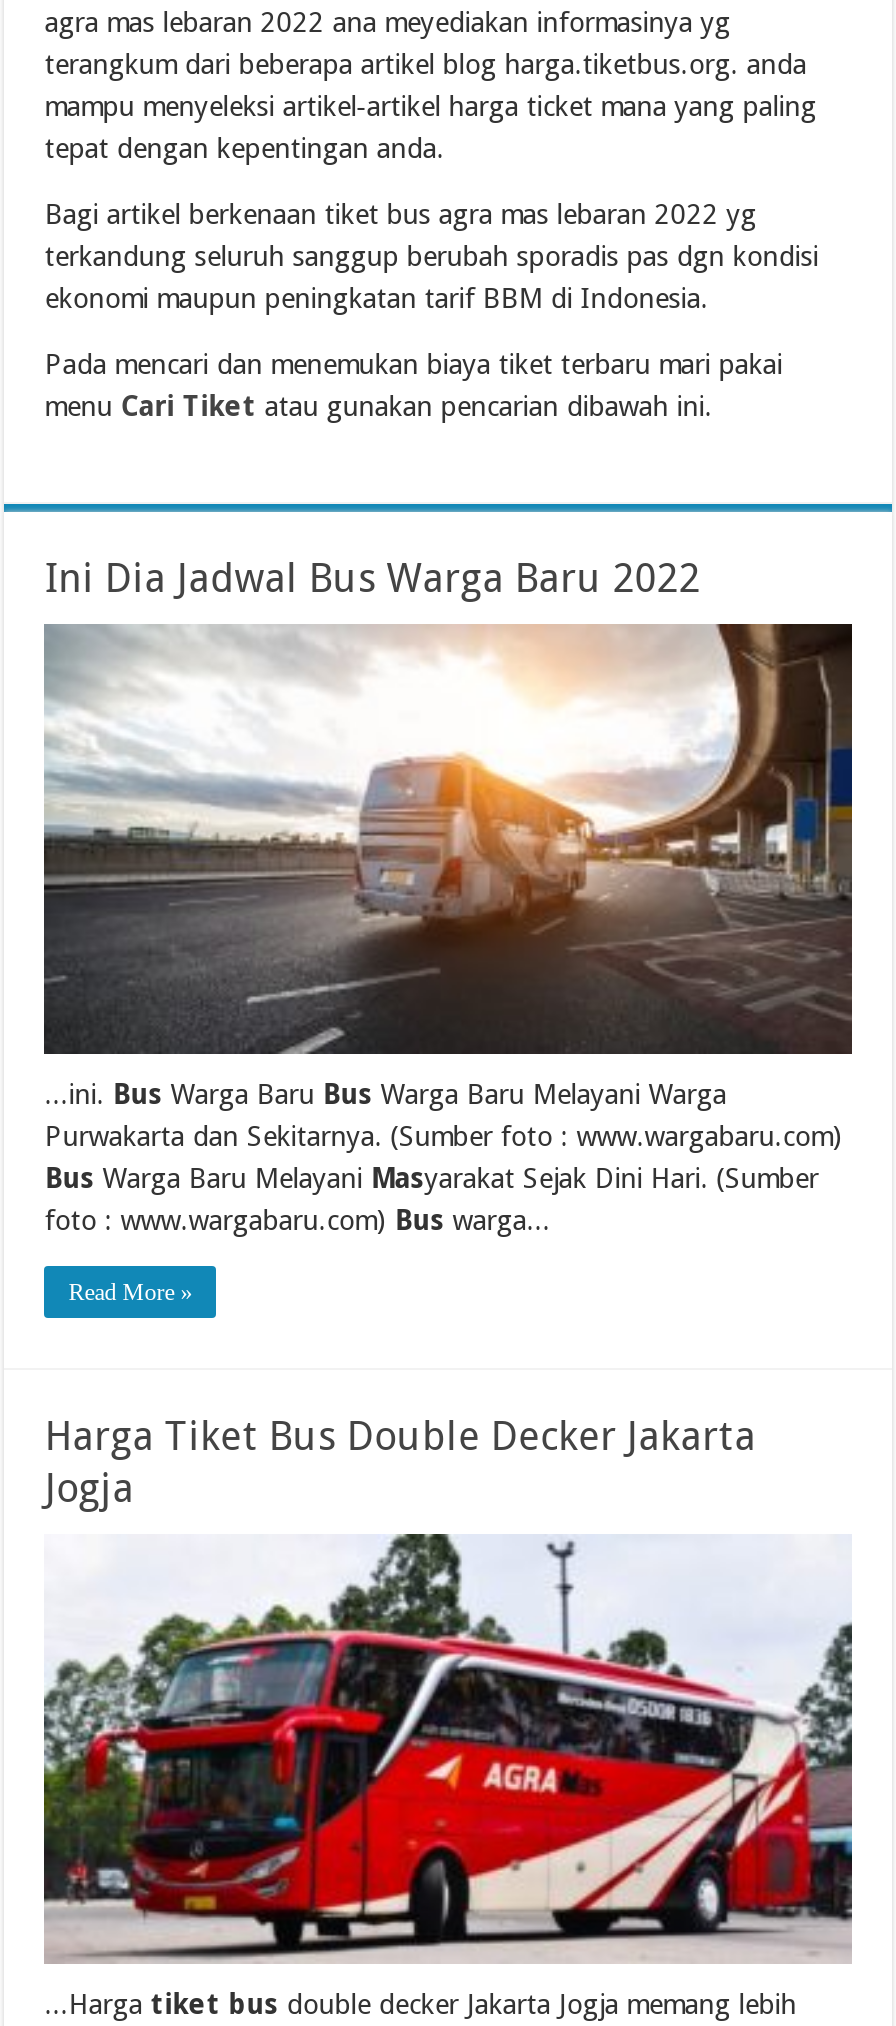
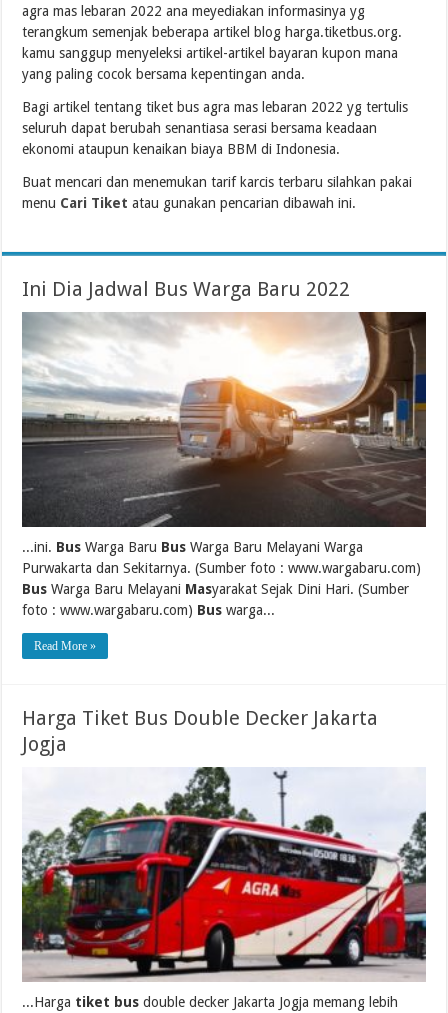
[44,49,816,165] terangkum dari beberapa artikel blog harga.tiketbus.org. anda | mampu menyeleksi artikel-artikel harga ticket mana yang paling | tepat dengan kepentingan anda. -> [22,24,402,82] terangkum semenjak beberapa artikel blog harga.tiketbus.org. | kamu sanggup menyeleksi artikel-artikel bayaran kupon mana | yang paling cocok bersama kepentingan anda.
[44,199,818,315] Bagi artikel berkenaan tiket bus agra mas lebaran 2022 yg | terkandung seluruh sanggup berubah sporadis pas dgn kondisi | ekonomi maupun peningkatan tarif BBM di Indonesia. -> [22,99,408,157] Bagi artikel tentang tiket bus agra mas lebaran 2022 yg tertulis | seluruh dapat berubah senantiasa serasi bersama keadaan | ekonomi ataupun kenaikan biaya BBM di Indonesia.
[44,349,782,381] Pada mencari dan menemukan biaya tiket terbaru mari pakai -> [22,174,412,190] Buat mencari dan menemukan tarif karcis terbaru silahkan pakai

